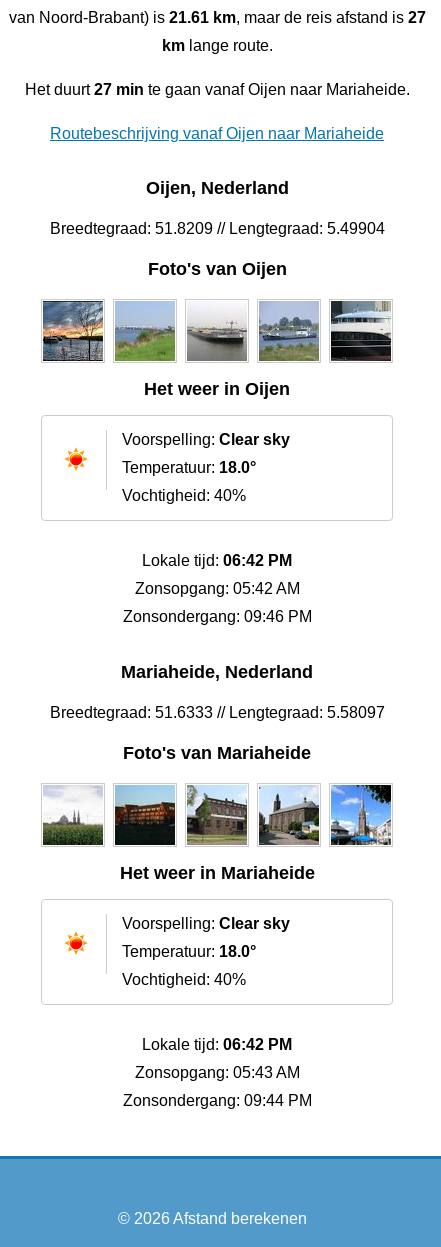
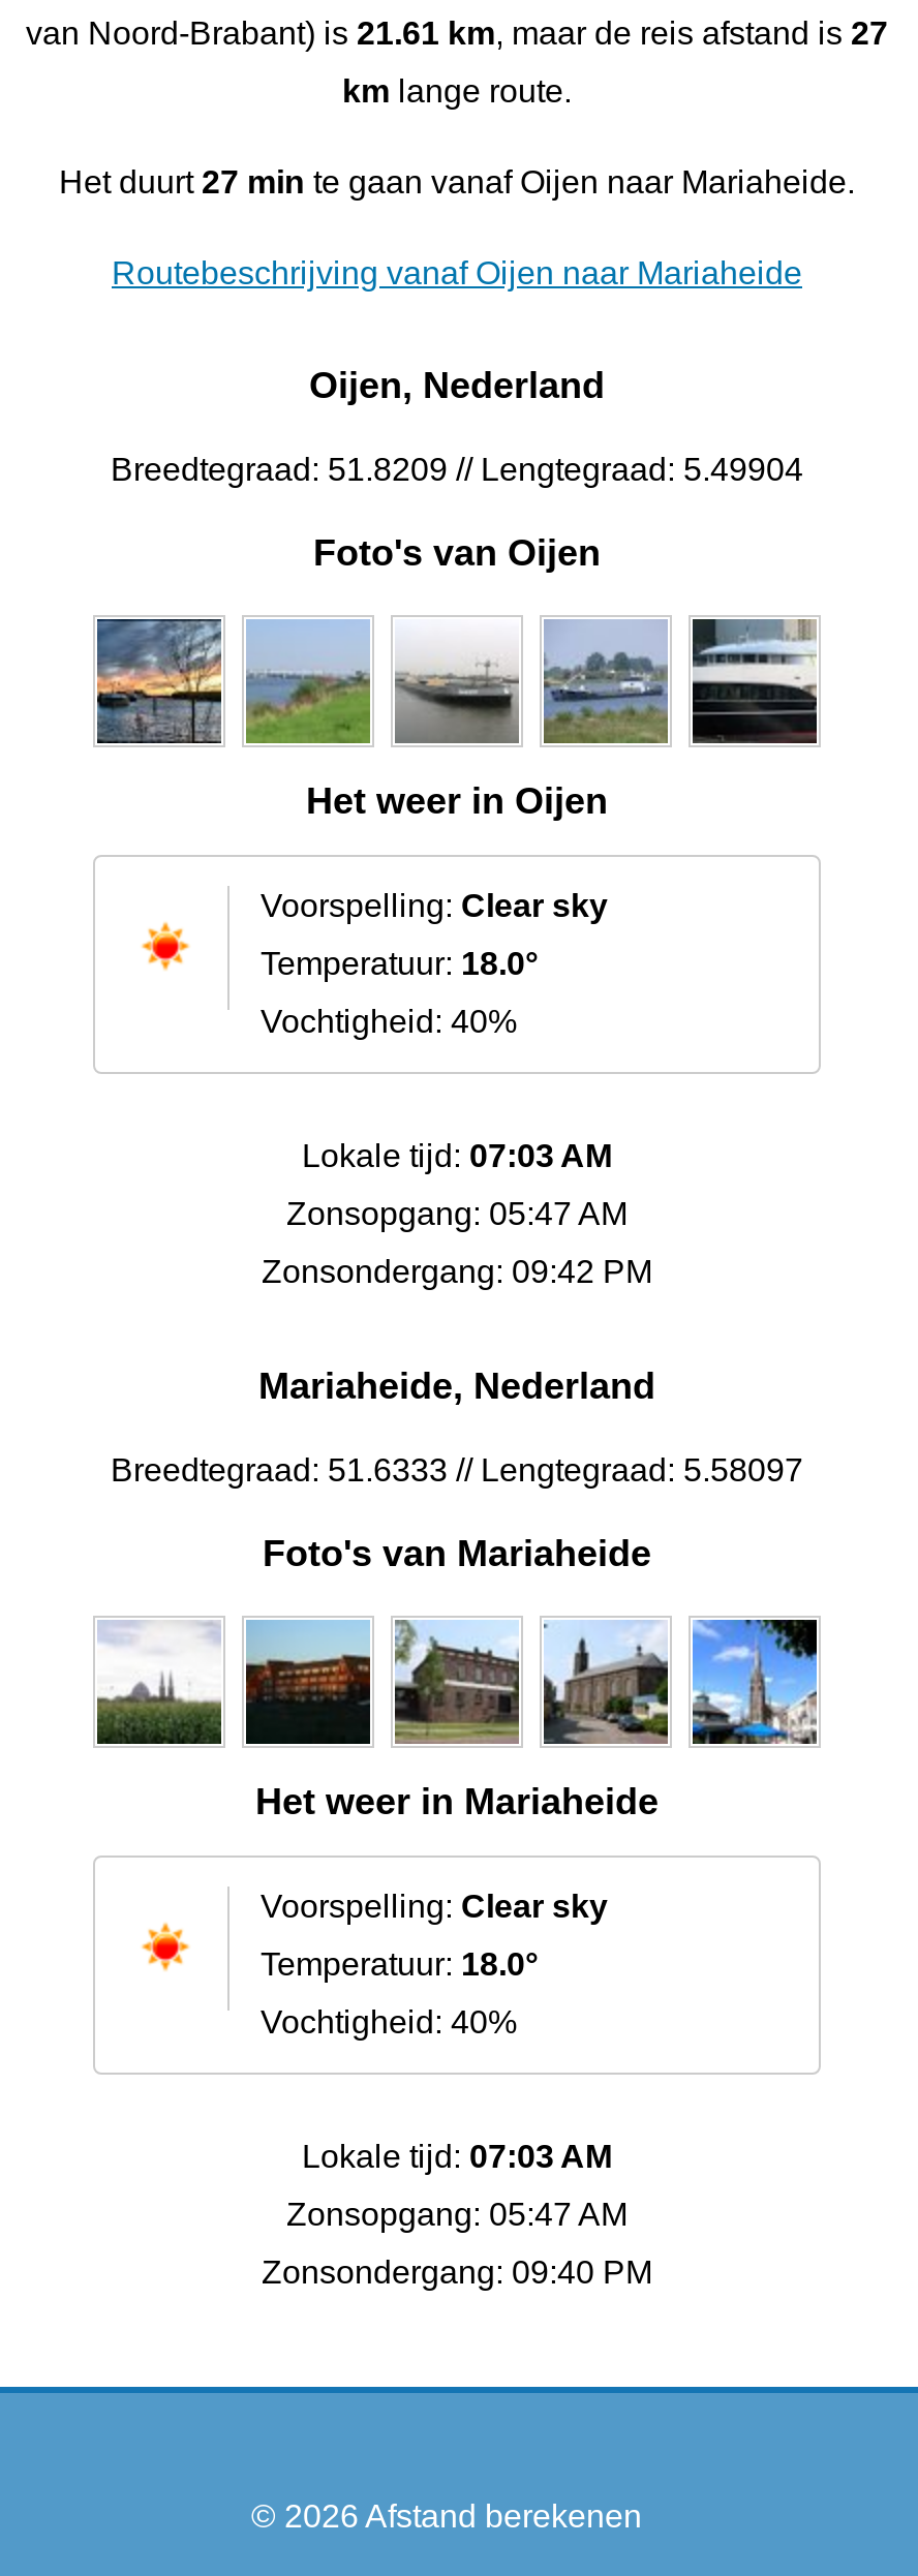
[142,552,292,569] Lokale tijd: 06:42 PM -> [302,1139,612,1174] Lokale tijd: 07:03 AM
[134,580,299,597] Zonsopgang: 05:42 AM -> [286,1197,628,1232] Zonsopgang: 05:47 AM
[122,608,311,625] Zonsondergang: 09:46 PM -> [262,1255,652,1290] Zonsondergang: 09:42 PM
[142,1036,292,1053] Lokale tijd: 06:42 PM -> [302,2139,612,2174] Lokale tijd: 07:03 AM
[134,1064,299,1081] Zonsopgang: 05:43 AM -> [286,2197,628,2232] Zonsopgang: 05:47 AM
[122,1092,311,1109] Zonsondergang: 09:44 PM -> [262,2255,652,2290] Zonsondergang: 09:40 PM

